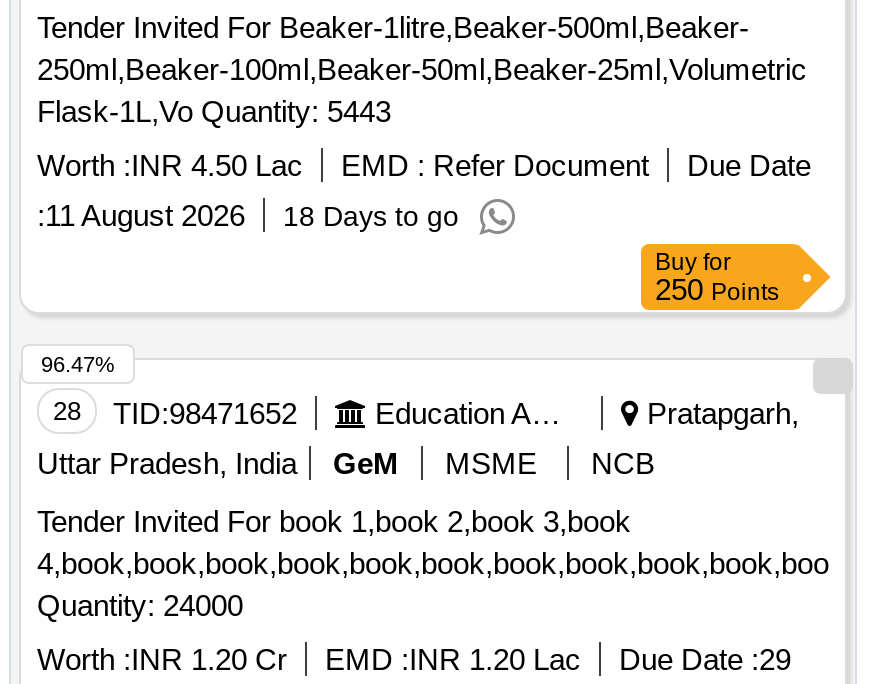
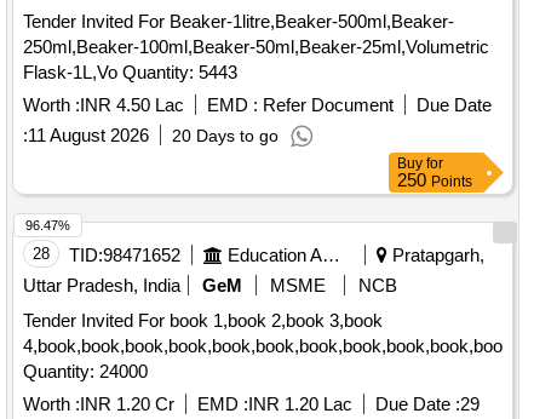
[37,198,459,232] :11 August 2026 18 Days to go -> [23,125,279,146] :11 August 2026 20 Days to go

